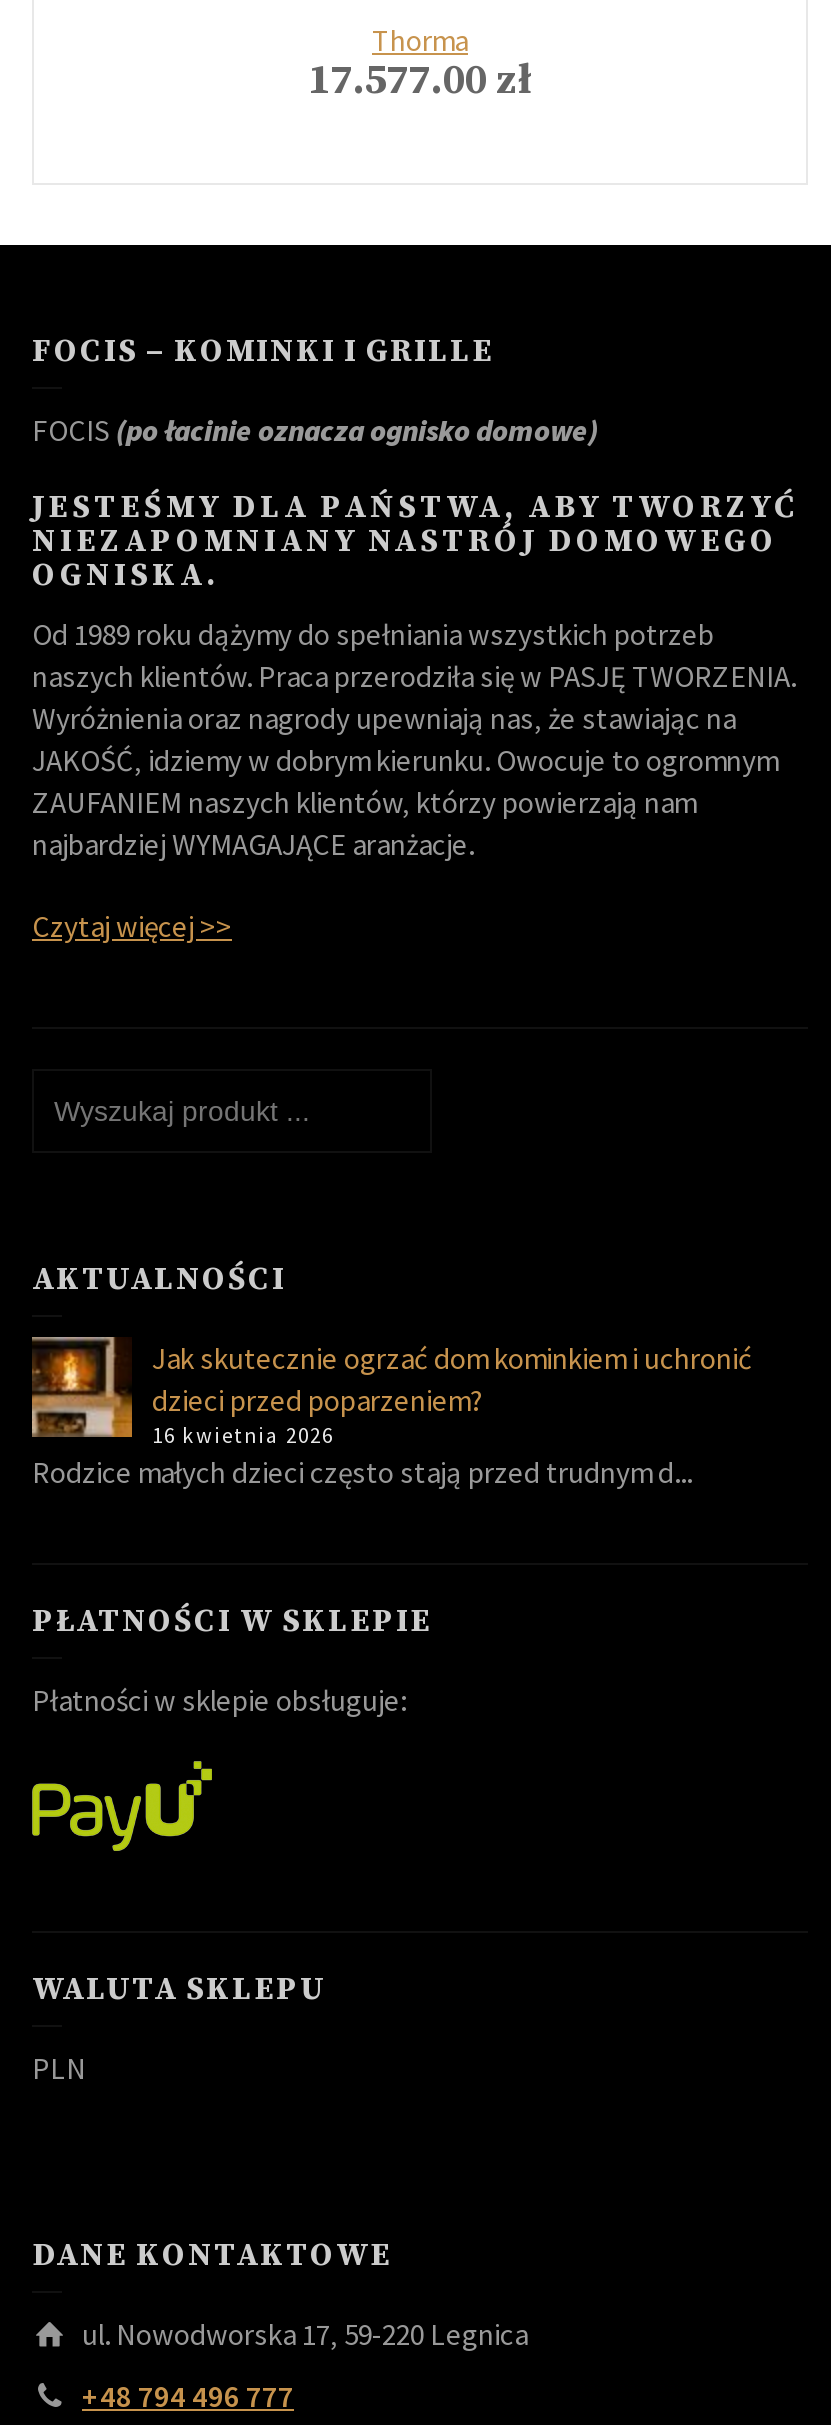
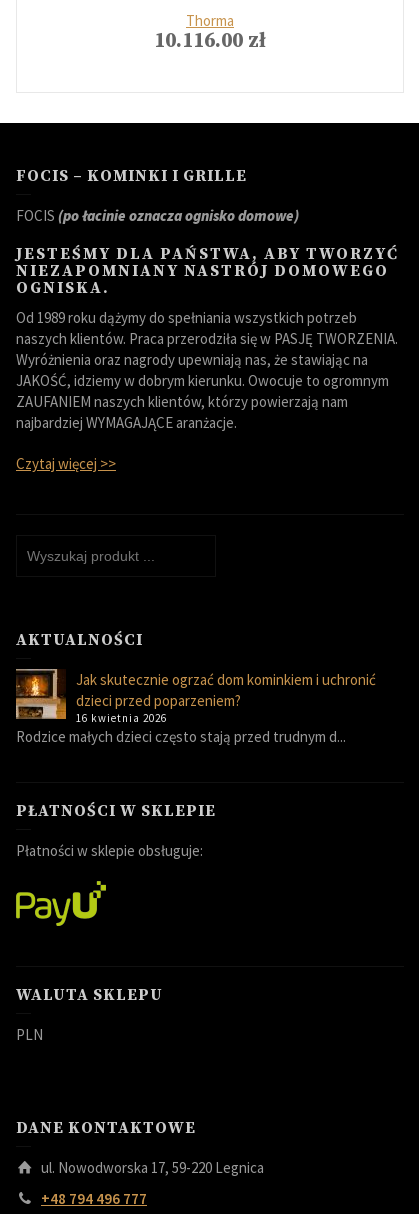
[308,54,532,106] 17.577.00 zł -> [154,27,266,53] 10.116.00 zł

